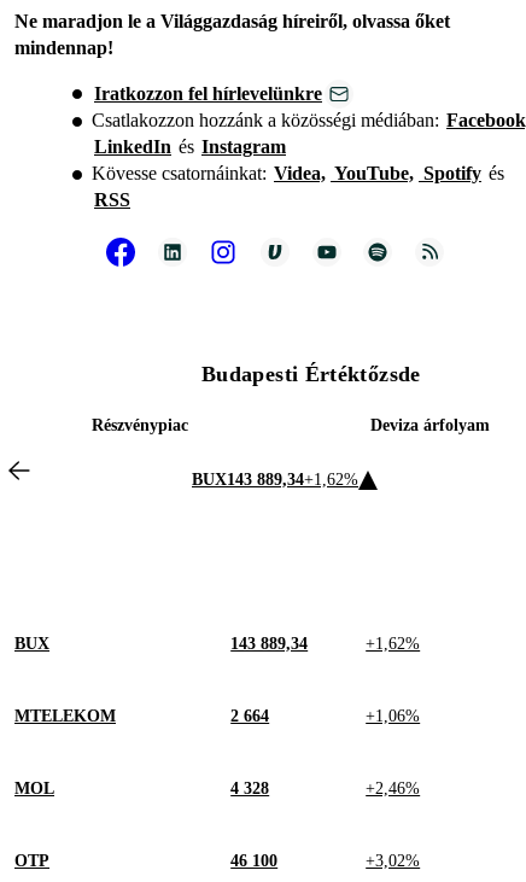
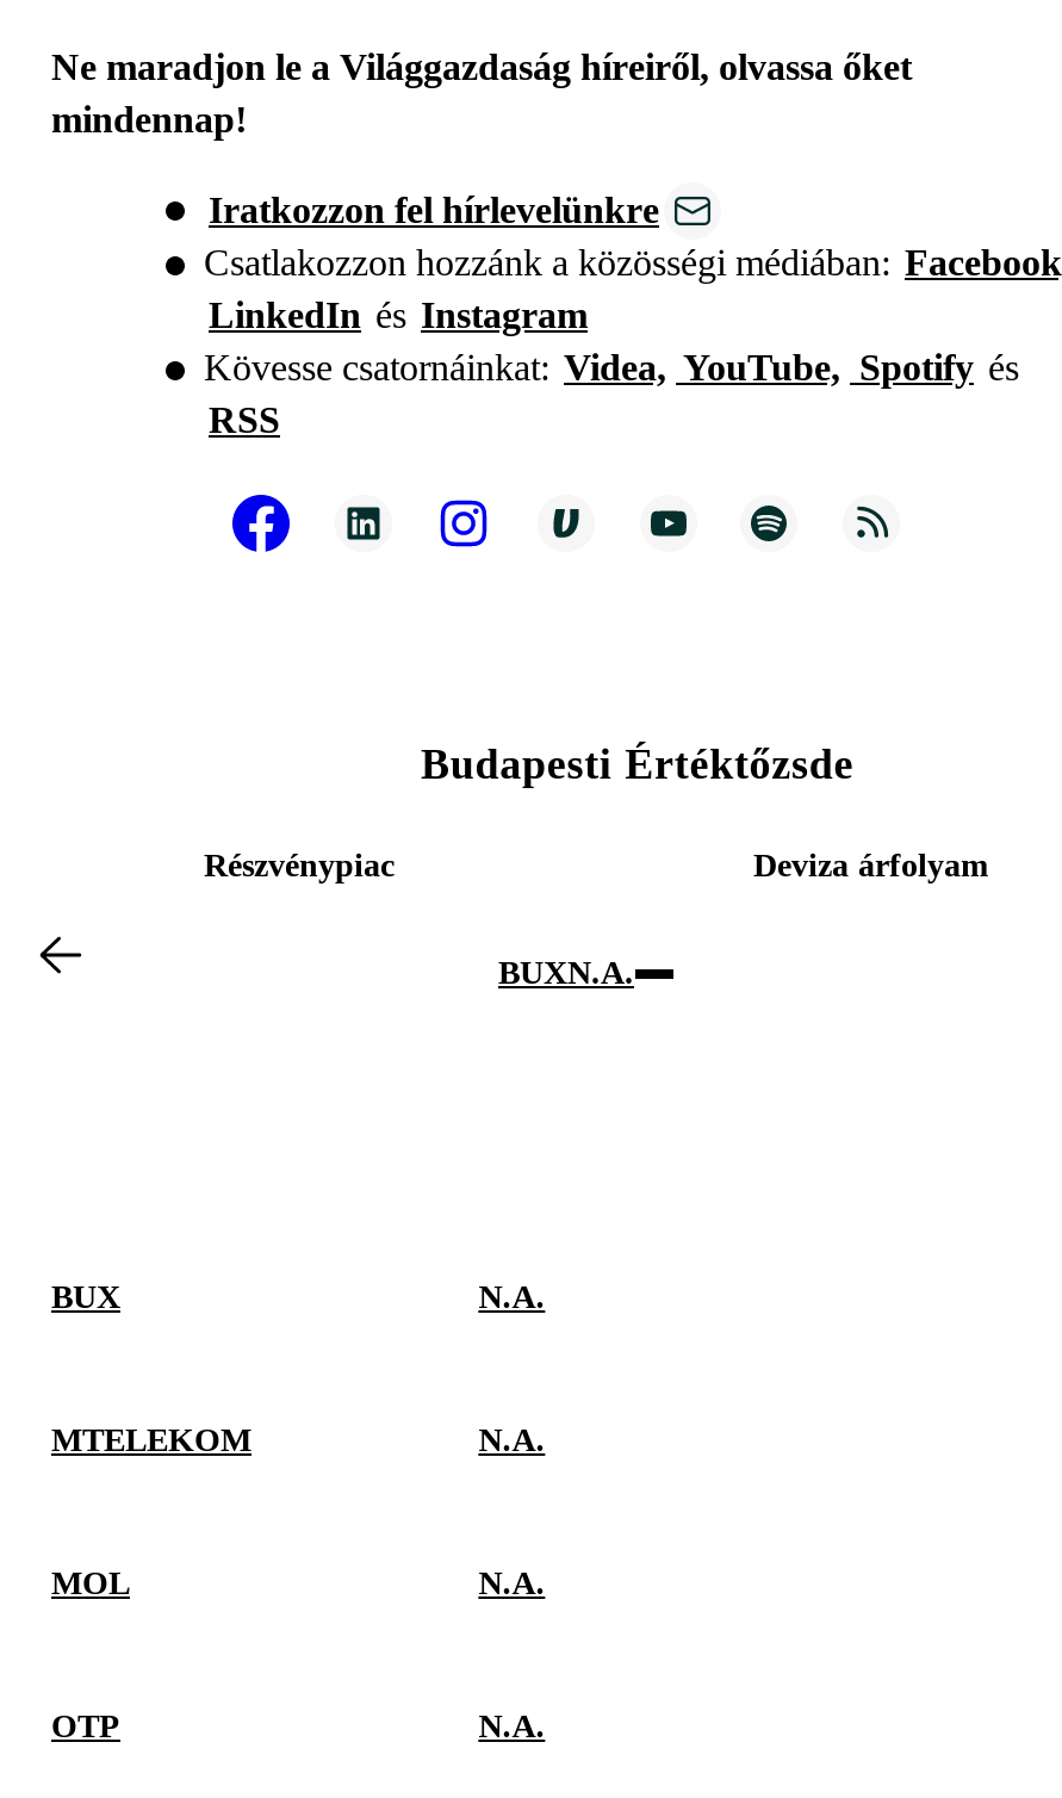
[192,470,358,488] BUX143 889,34+1,62% -> [498,954,634,990] BUXN.A.
[231,634,420,652] 143 889,34 | +1,62% -> [478,1279,545,1314] N.A.
[231,707,420,725] 2 664 | +1,06% -> [478,1422,545,1457] N.A.
[231,779,420,797] 4 328 | +2,46% -> [478,1565,545,1601] N.A.
[231,851,420,870] 46 100 | +3,02% -> [478,1708,545,1744] N.A.

